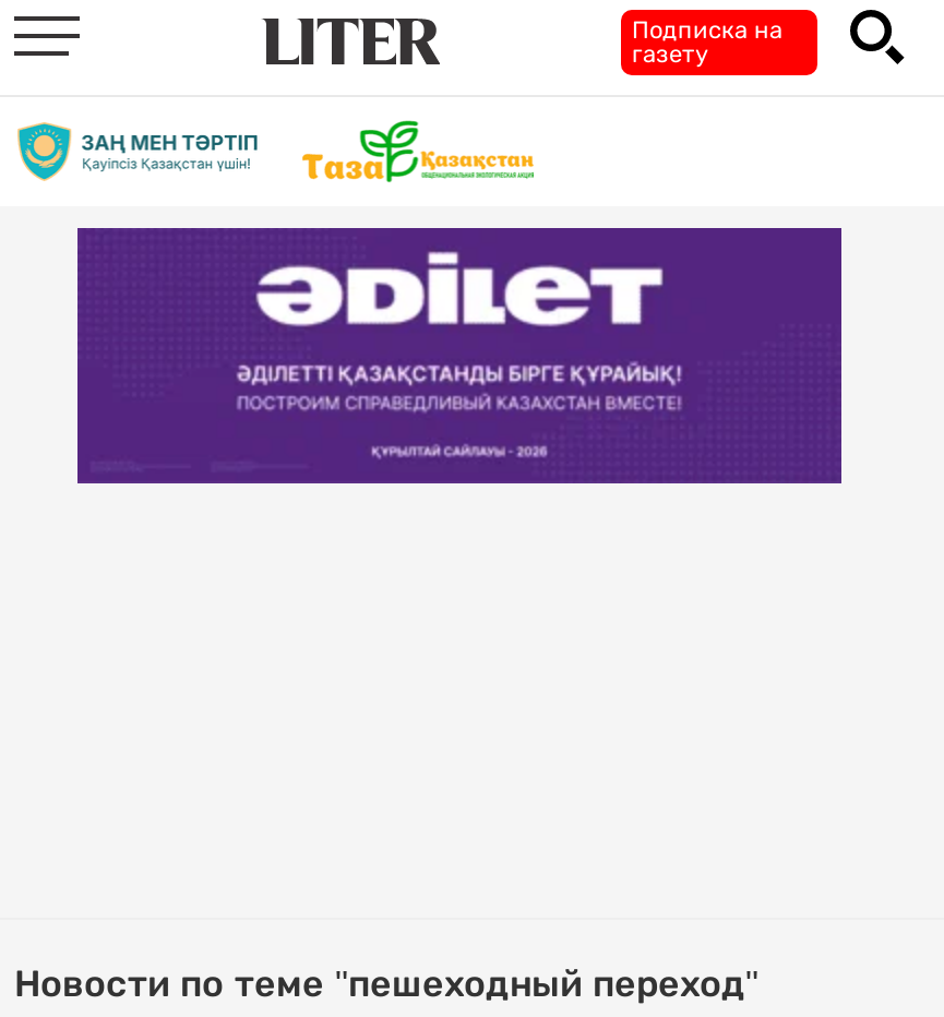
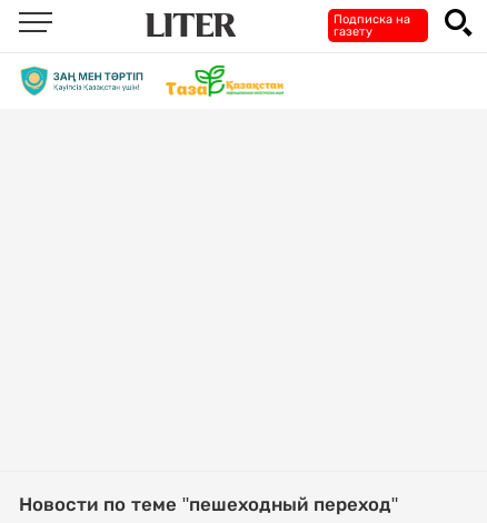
[75,226,844,486] [image] -> none

